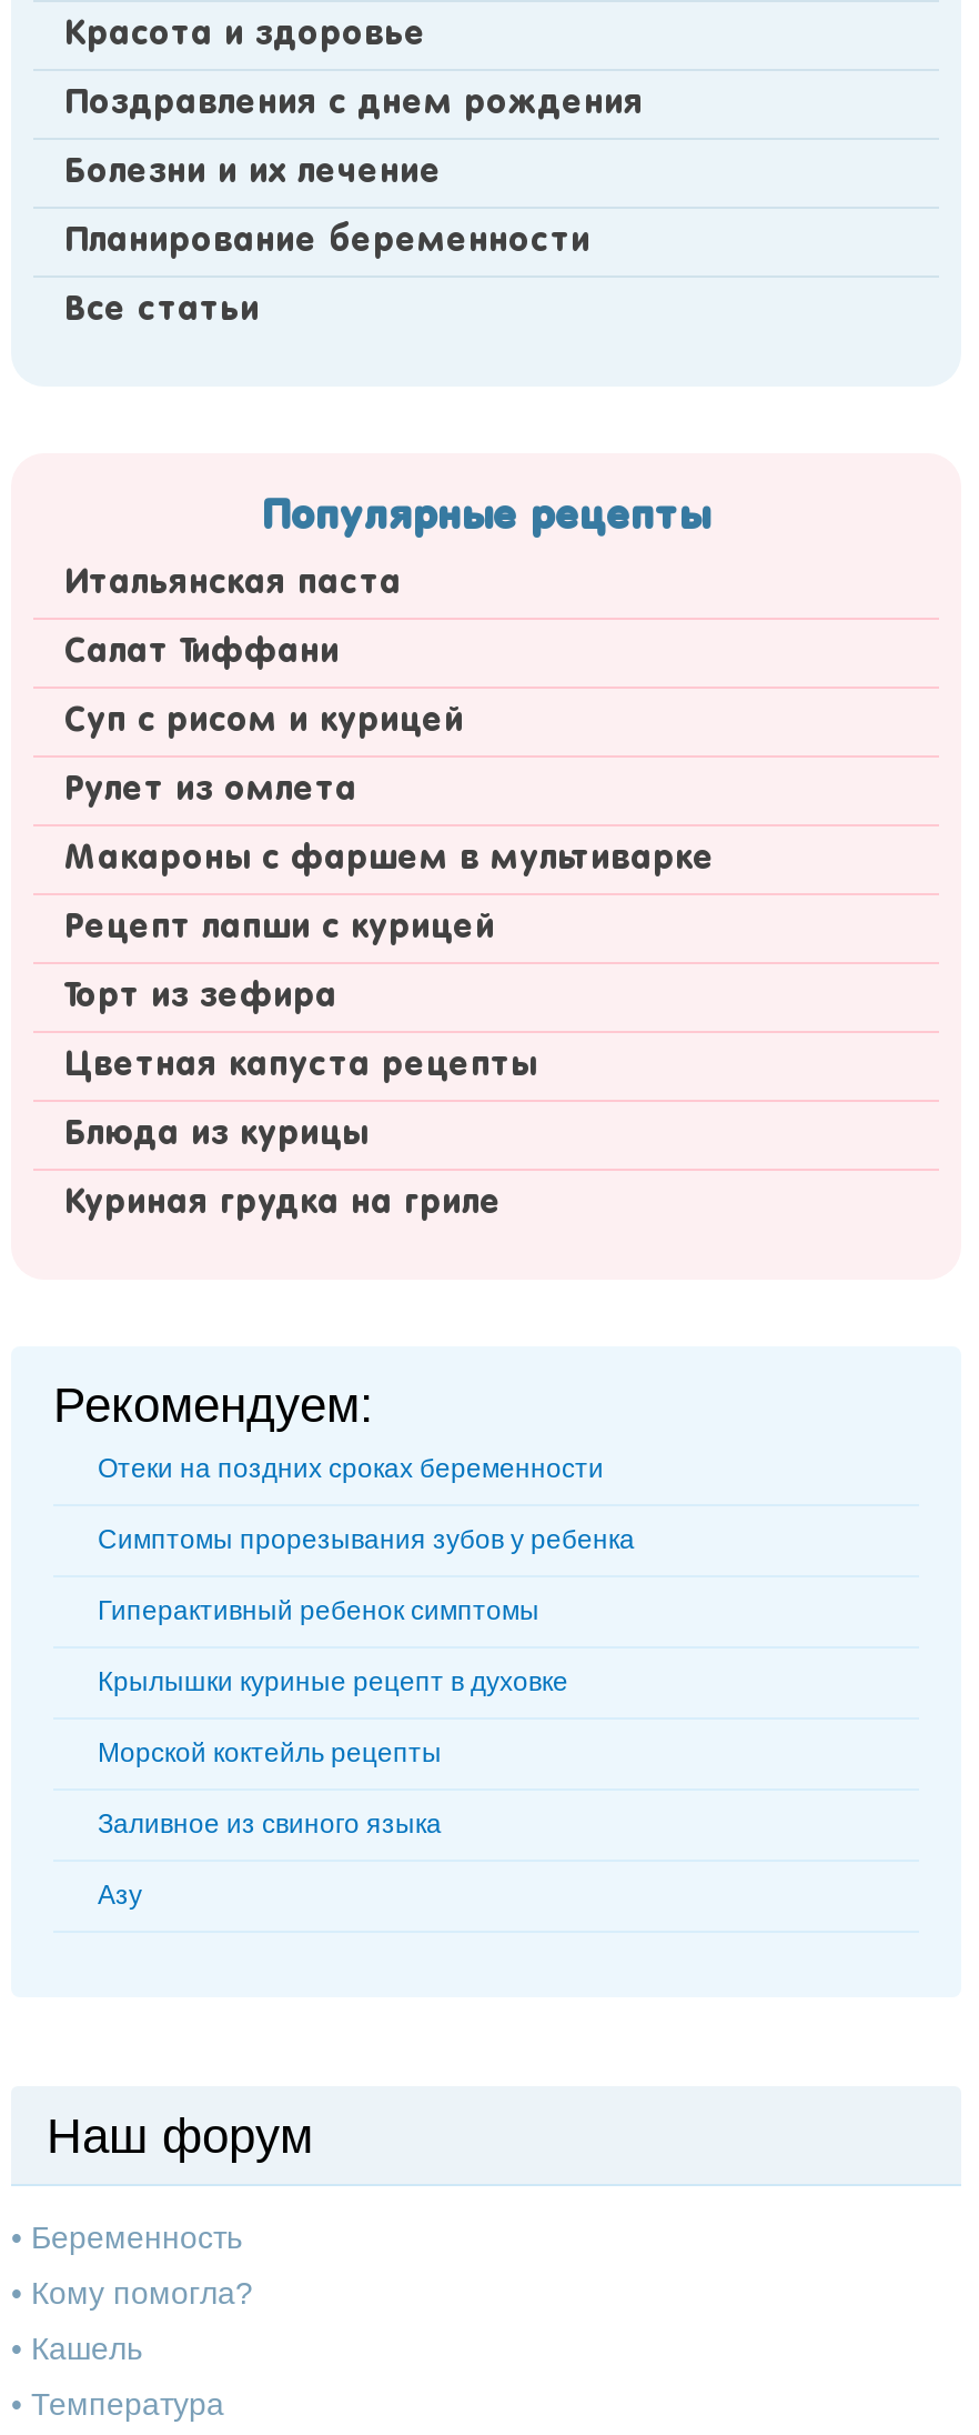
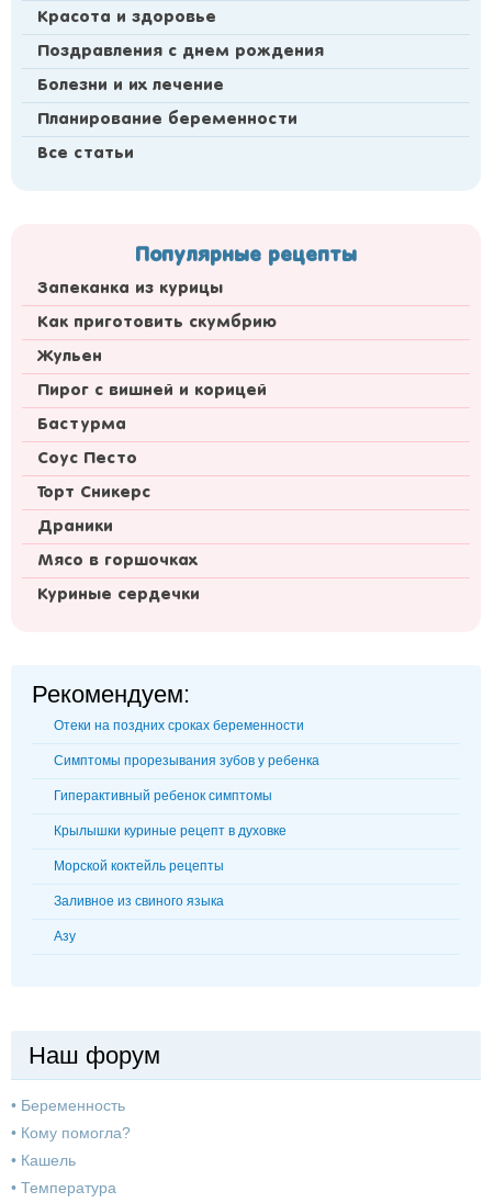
[64,569,402,600] Итальянская паста -> [37,281,223,296] Запеканка из курицы
[64,638,340,669] Салат Тиффани -> [37,315,277,330] Как приготовить скумбрию
[64,707,464,738] Суп с рисом и курицей -> [37,349,102,364] Жульен
[64,775,357,806] Рулет из омлета -> [37,383,267,398] Пирог с вишней и корицей
[64,844,715,875] Макароны с фаршем в мультиварке -> [37,417,126,432] Бастурма
[64,913,495,944] Рецепт лапши с курицей -> [37,451,137,466] Соус Песто
[64,982,337,1013] Торт из зефира -> [37,485,150,501] Торт Сникерс
[64,1051,537,1082] Цветная капуста рецепты -> [37,519,113,535] Драники
[64,1120,369,1151] Блюда из курицы -> [37,553,198,569] Мясо в горшочках
[64,1189,502,1220] Куриная грудка на гриле -> [37,587,200,603] Куриные сердечки

